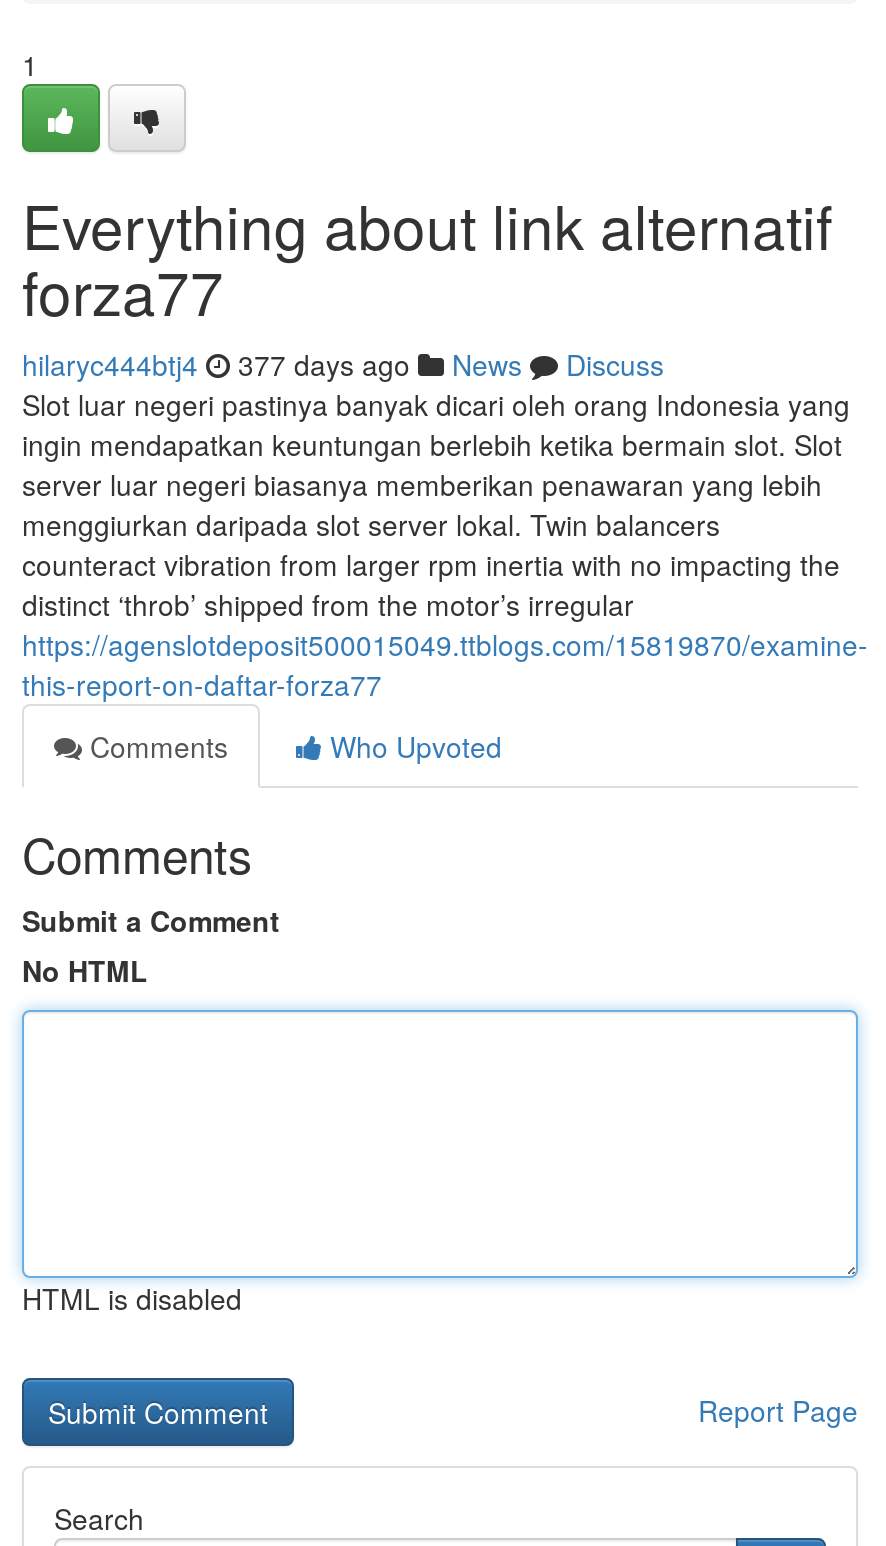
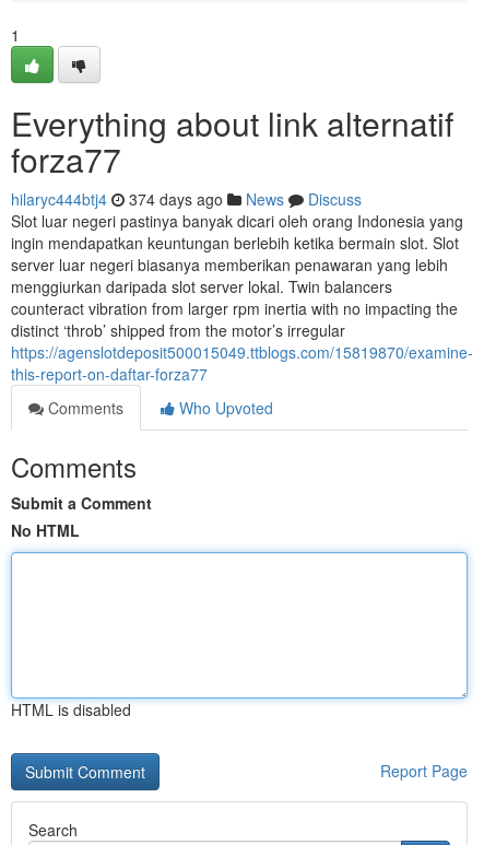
[22,344,664,384] hilaryc444btj4 377 days ago News Discuss -> [11,188,362,210] hilaryc444btj4 374 days ago News Discuss

